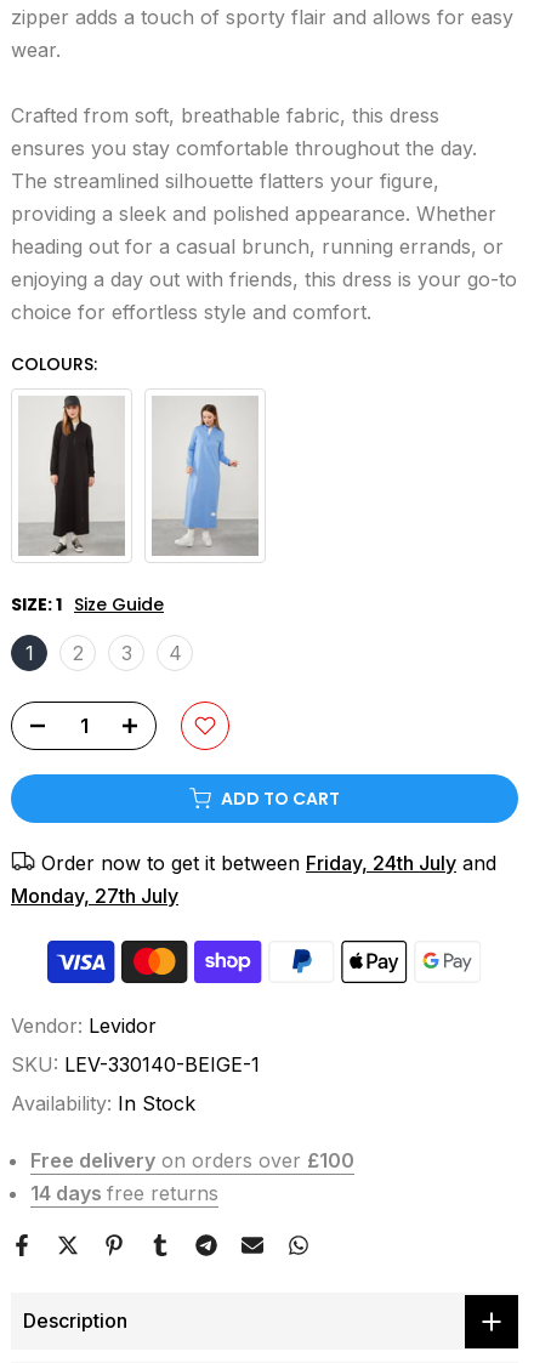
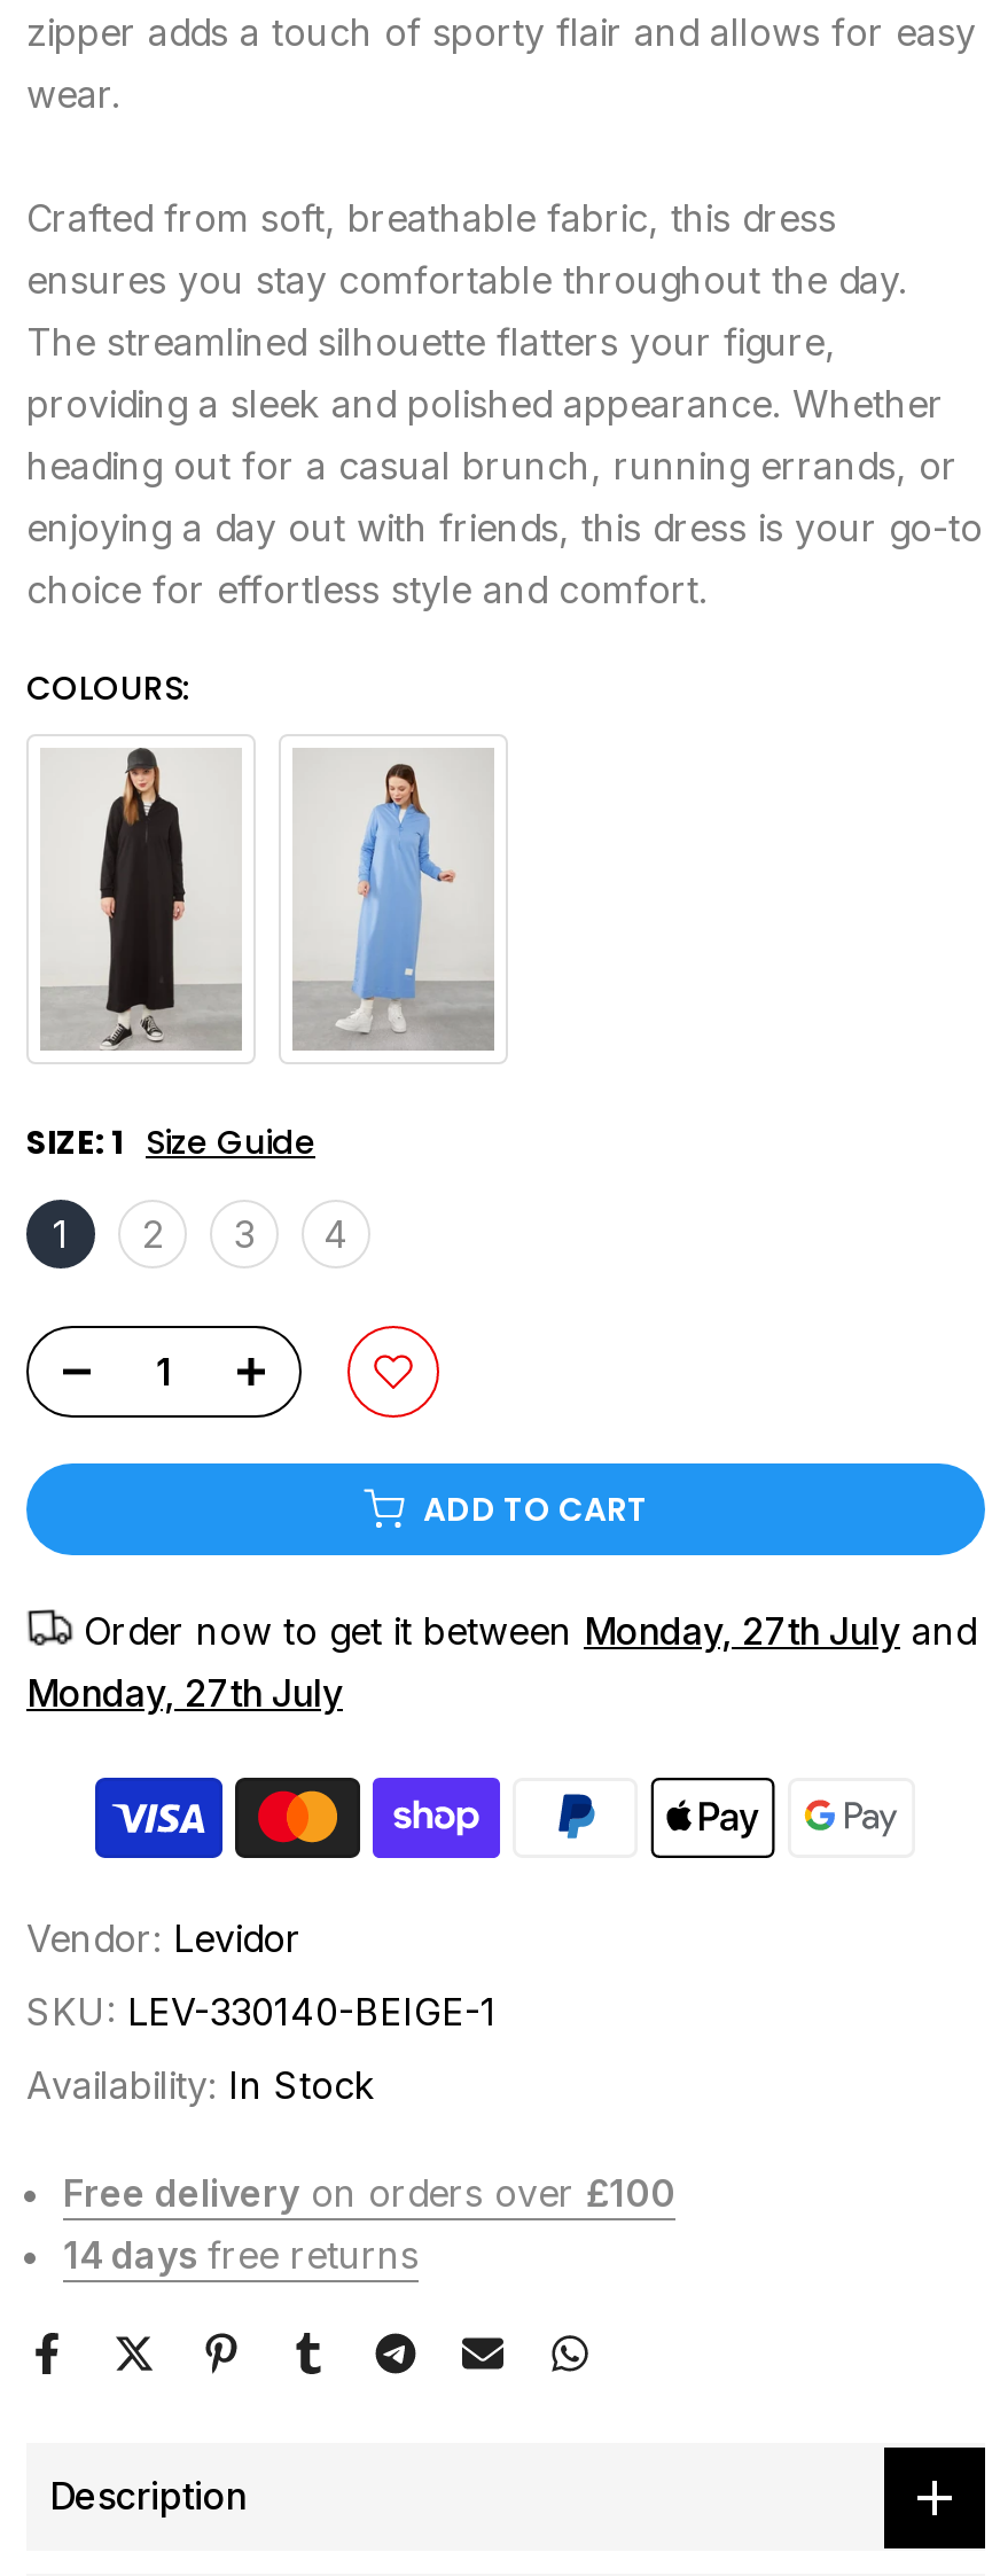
[41,851,496,875] Order now to get it between Friday, 24th July and -> [84,1608,976,1654] Order now to get it between Monday, 27th July and

